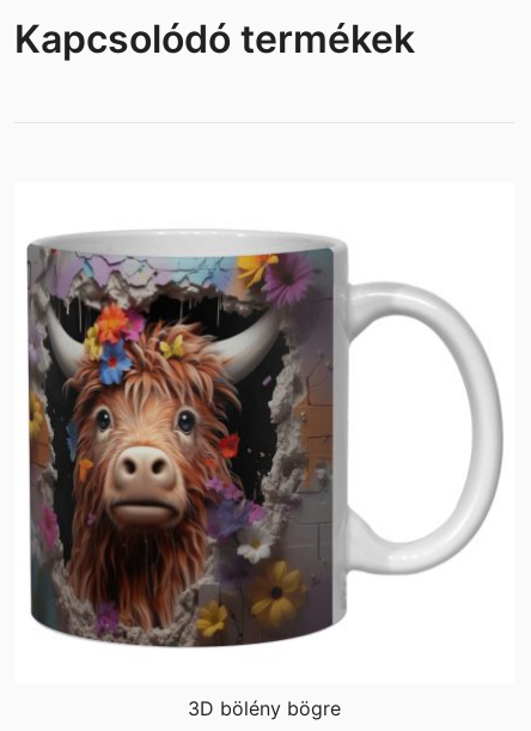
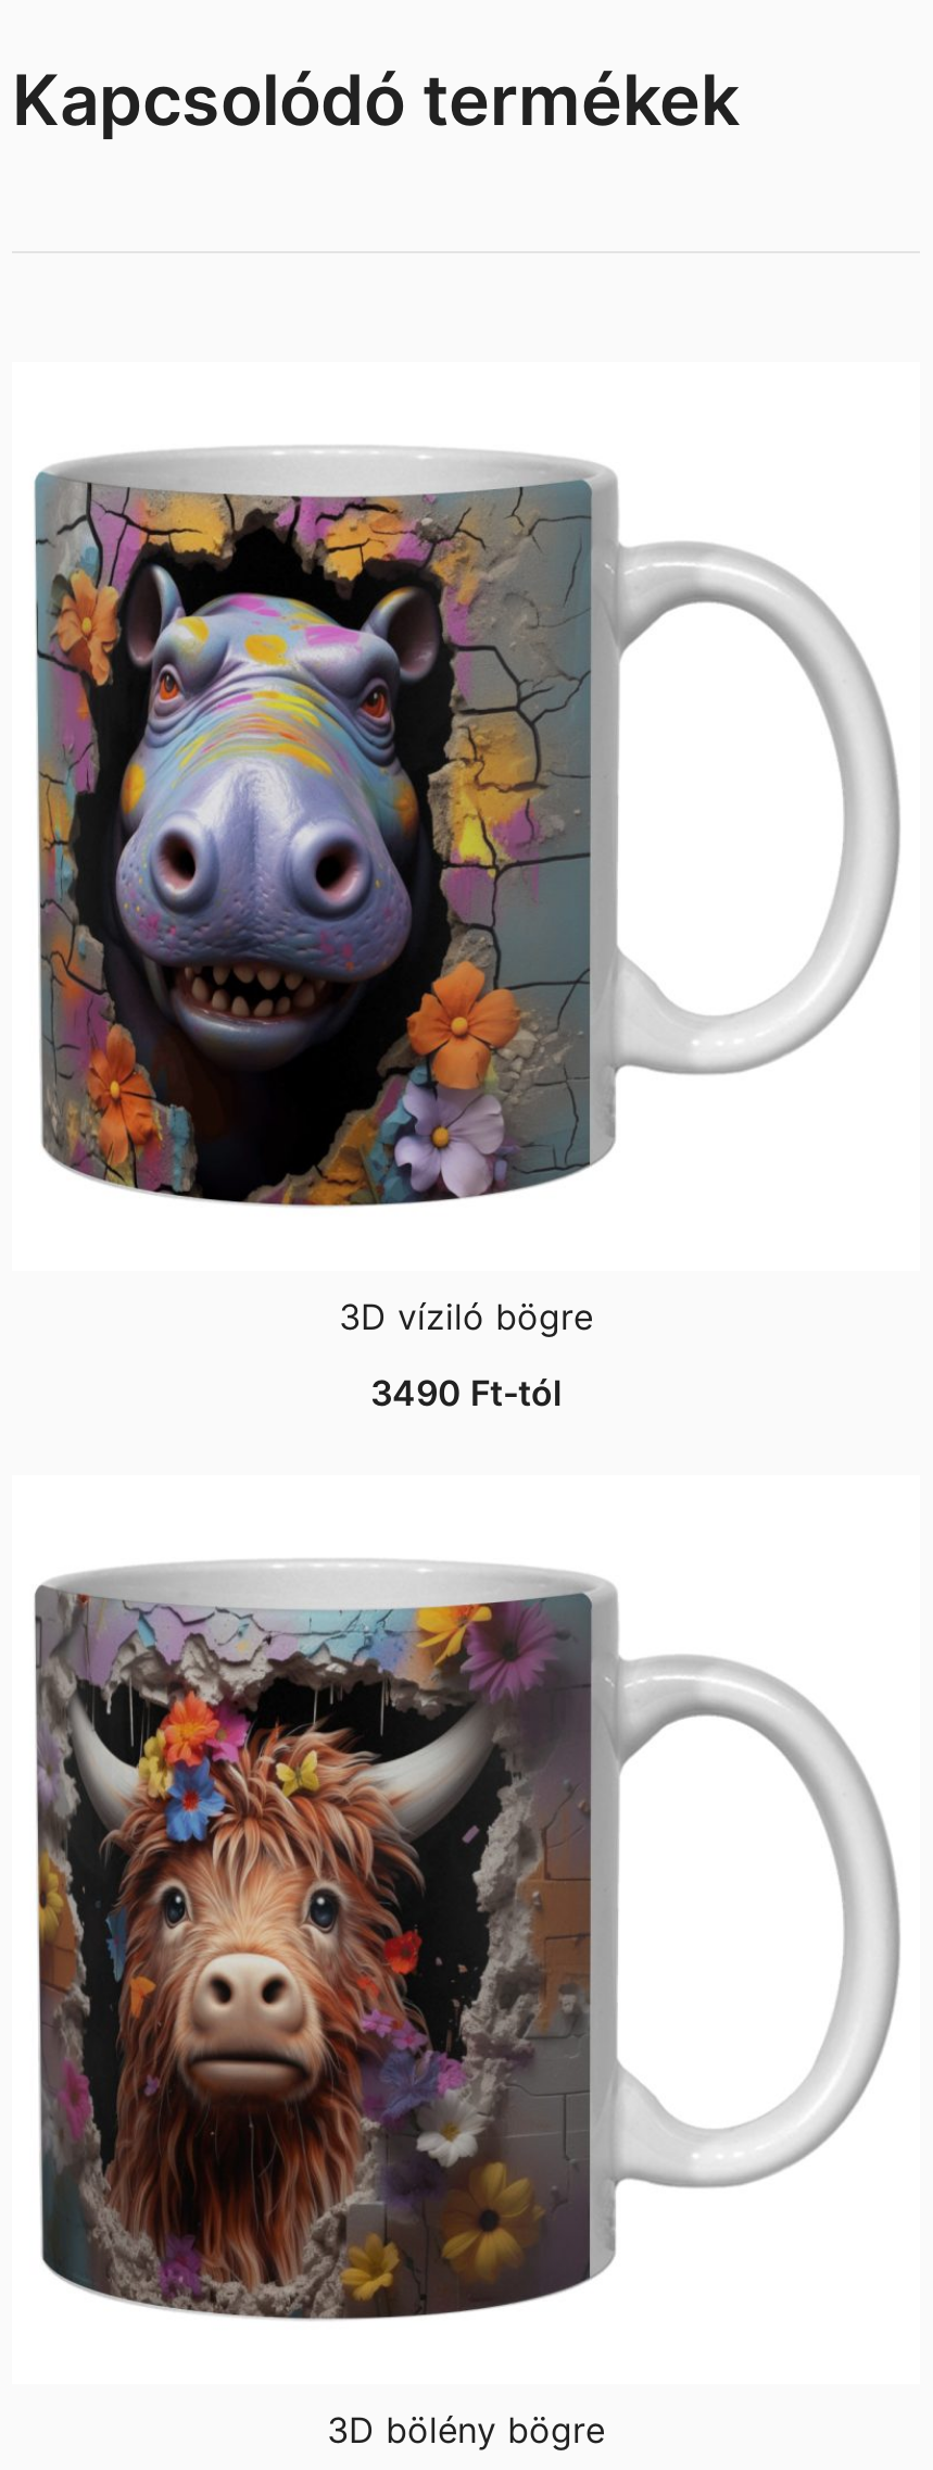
none -> [36,479,590,1206] [image]
none -> [339,1295,593,1415] 3D víziló bögre | 3490 Ft-tól

